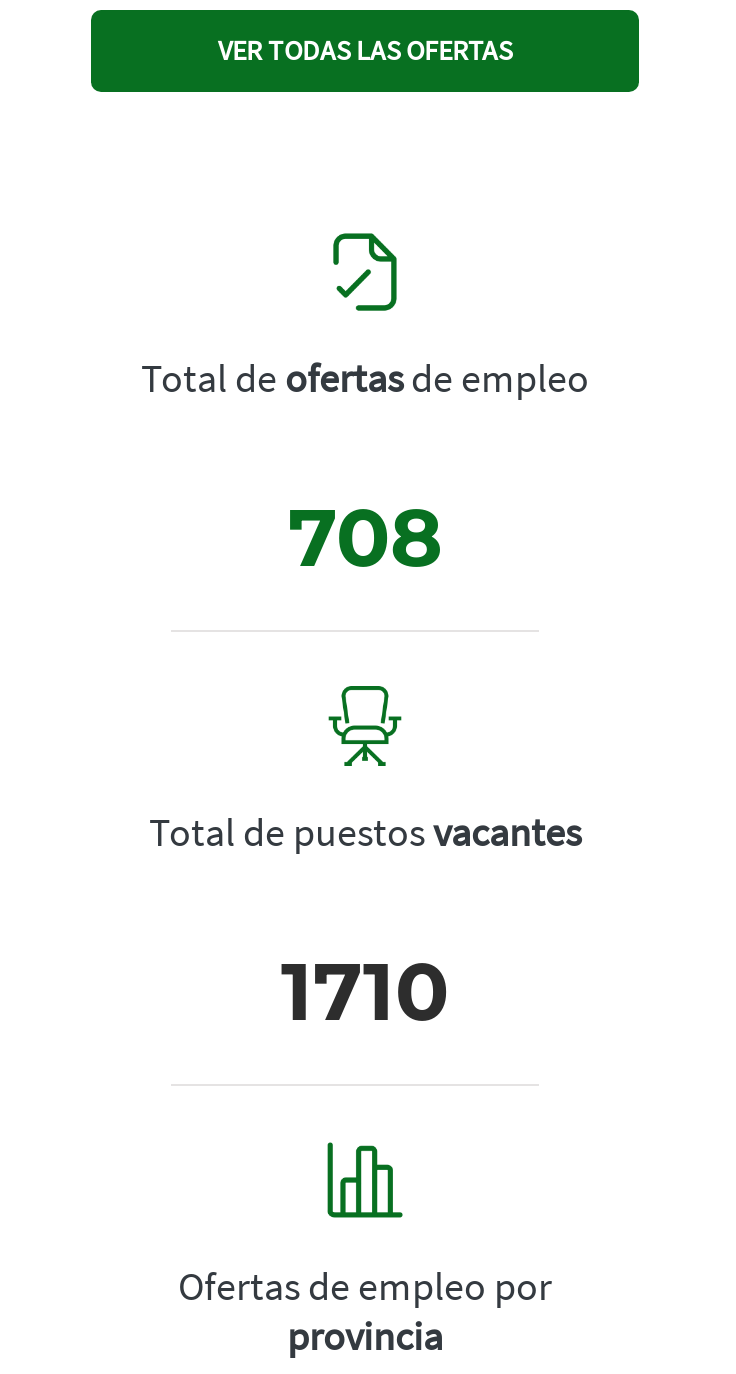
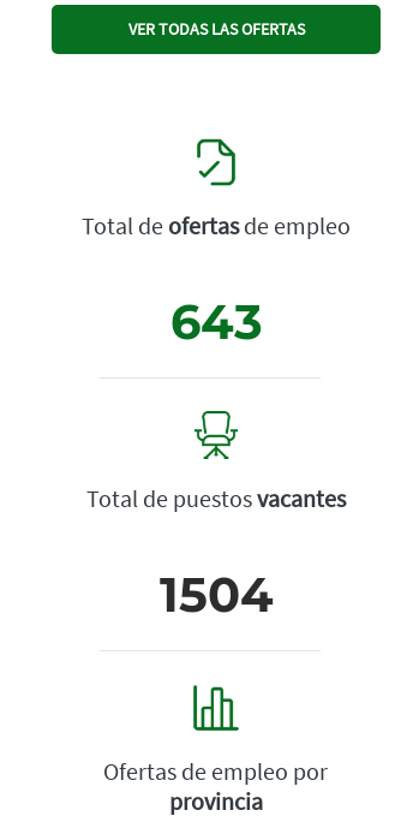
[288,488,442,586] 708 -> [170,292,262,351] 643
[281,942,449,1040] 1710 -> [159,565,273,624] 1504

